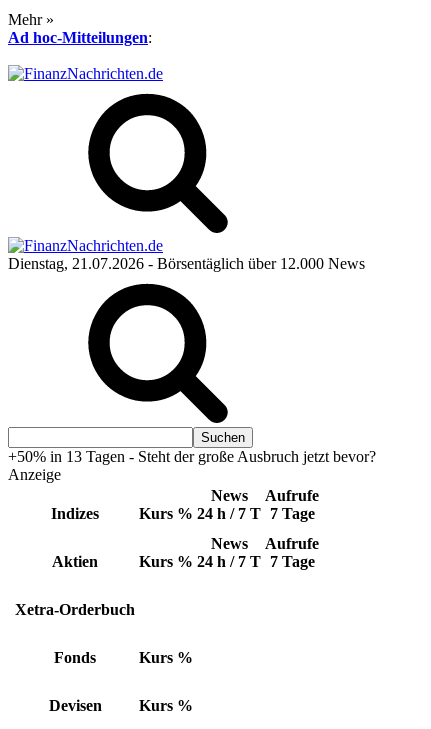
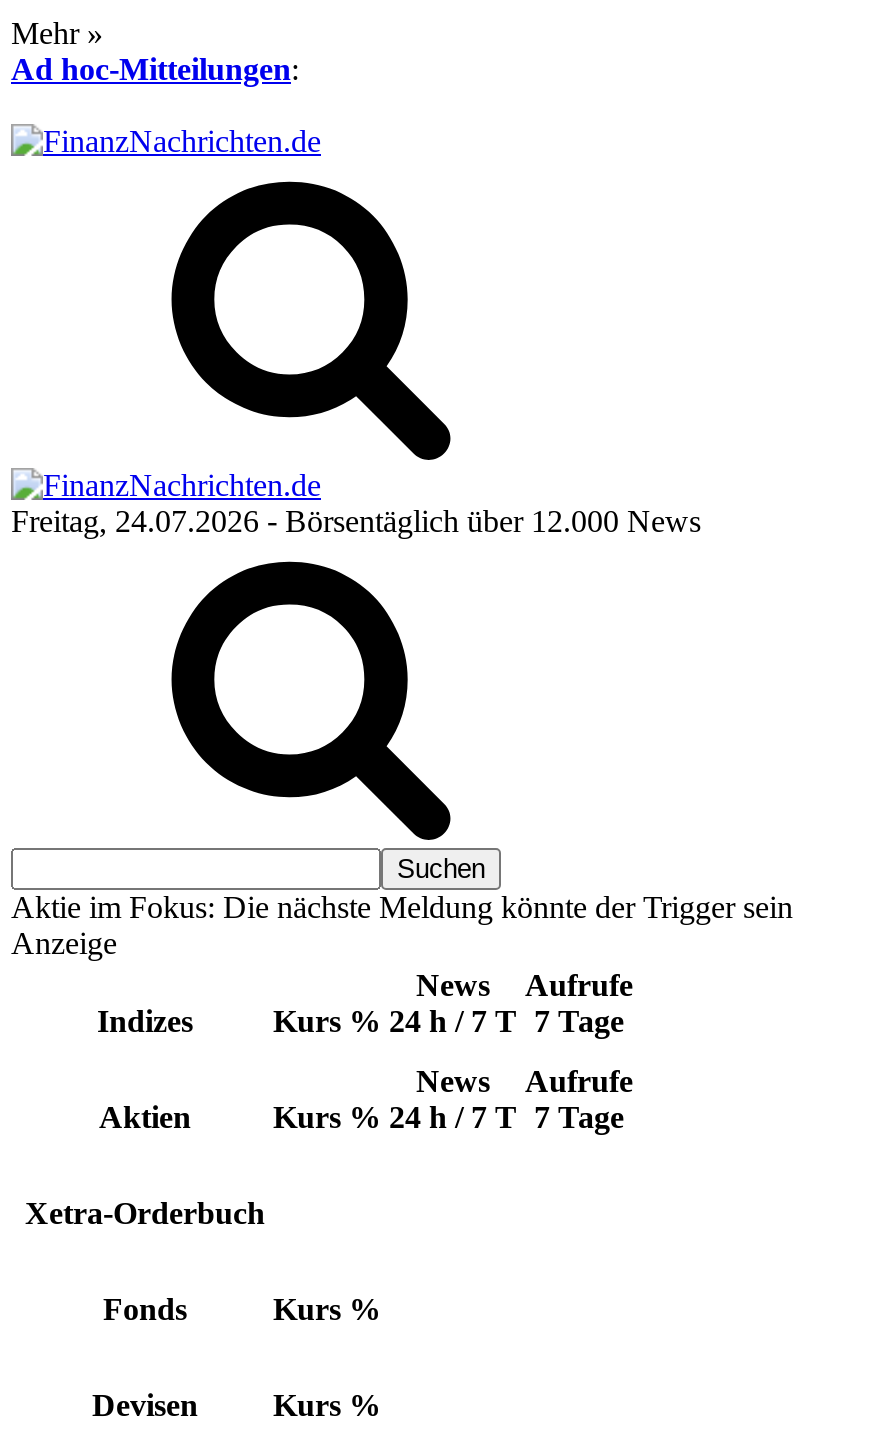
[8,255,365,272] Dienstag, 21.07.2026 - Börsentäglich über 12.000 News -> [11,504,701,538] Freitag, 24.07.2026 - Börsentäglich über 12.000 News
[8,448,376,465] +50% in 13 Tagen - Steht der große Ausbruch jetzt bevor? -> [11,890,793,924] Aktie im Fokus: Die nächste Meldung könnte der Trigger sein

